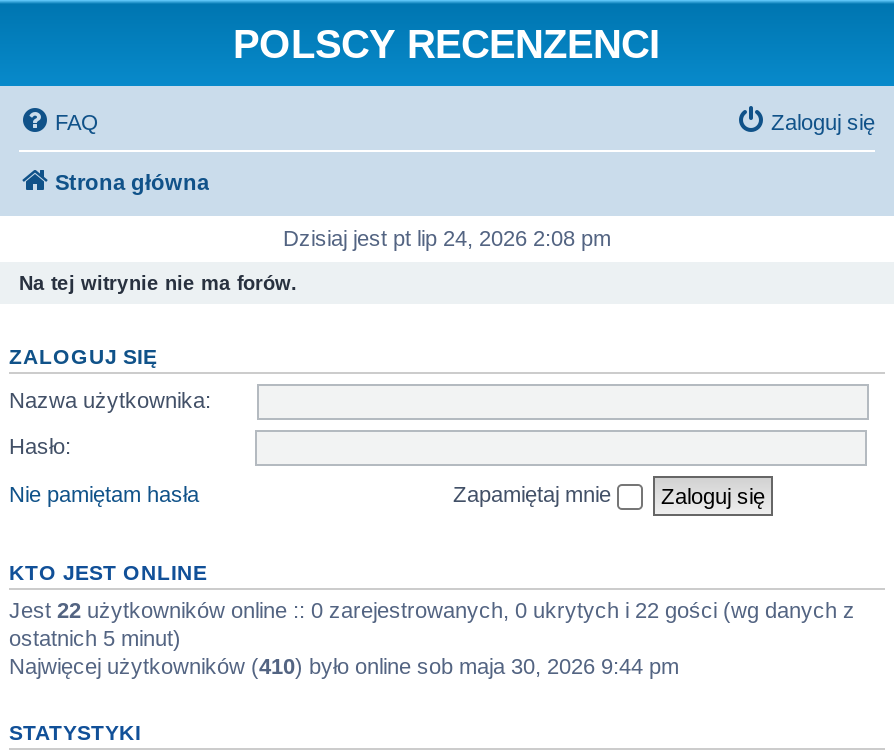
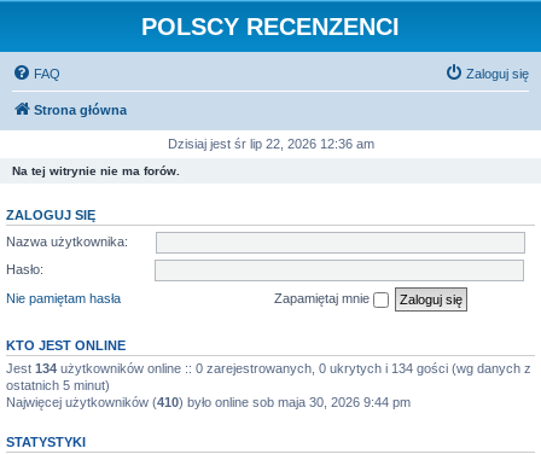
[283,226,611,250] Dzisiaj jest pt lip 24, 2026 2:08 pm -> [167,136,374,151] Dzisiaj jest śr lip 22, 2026 12:36 am
[9,597,855,621] Jest 22 użytkowników online :: 0 zarejestrowanych, 0 ukrytych i 22 gości (wg danych z -> [6,360,531,375] Jest 134 użytkowników online :: 0 zarejestrowanych, 0 ukrytych i 134 gości (wg danych z

